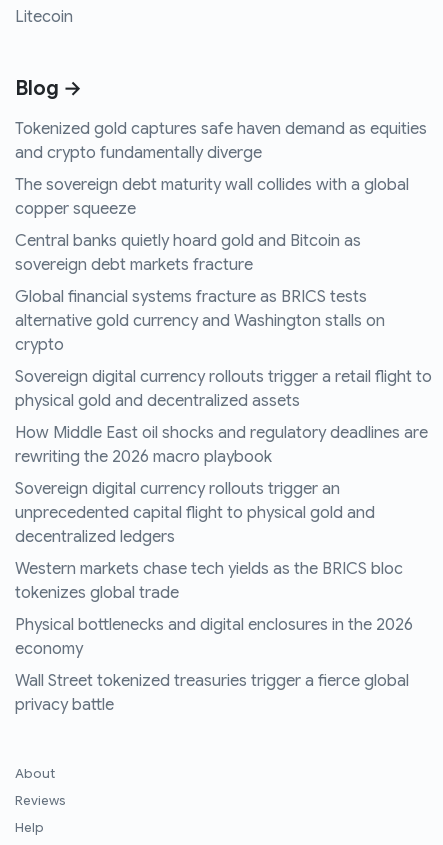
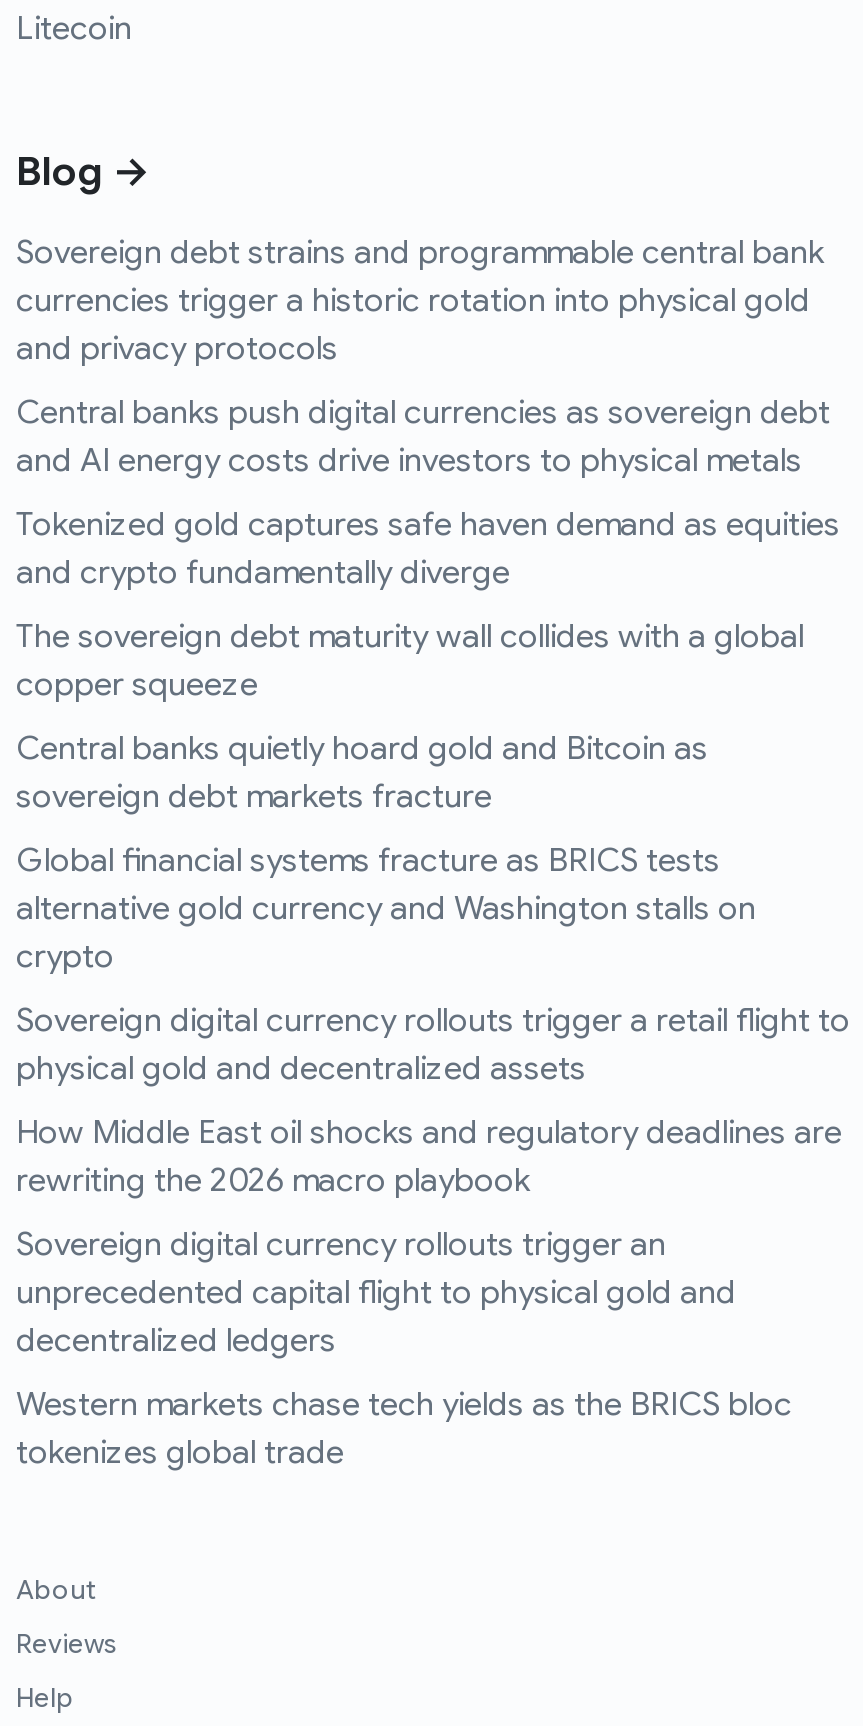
none -> [16,234,830,482] Sovereign debt strains and programmable central bank | currencies trigger a historic rotation into physical gold | and privacy protocols | Central banks push digital currencies as sovereign debt | and AI energy costs drive investors to physical metals
moved [15,119,432,603] -> [16,506,850,1474]: Tokenized gold captures safe haven demand as equities | and crypto fundamentally diverge | The sovereign debt maturity wall collides with a global | ... | Western markets chase tech yields as the BRICS bloc | tokenizes global trade
[15,615,413,715] Physical bottlenecks and digital enclosures in the 2026 | economy | Wall Street tokenized treasuries trigger a fierce global | privacy battle -> none

